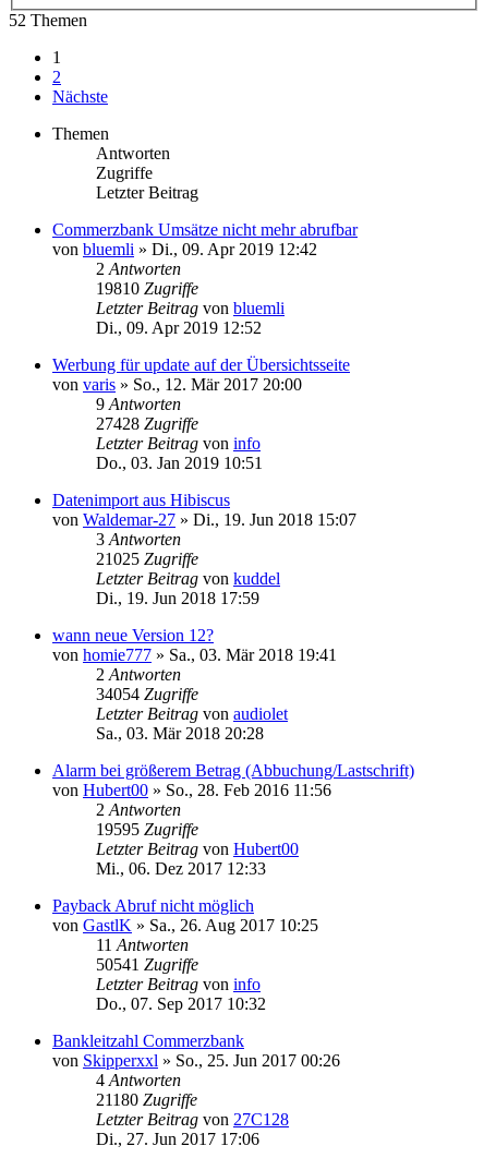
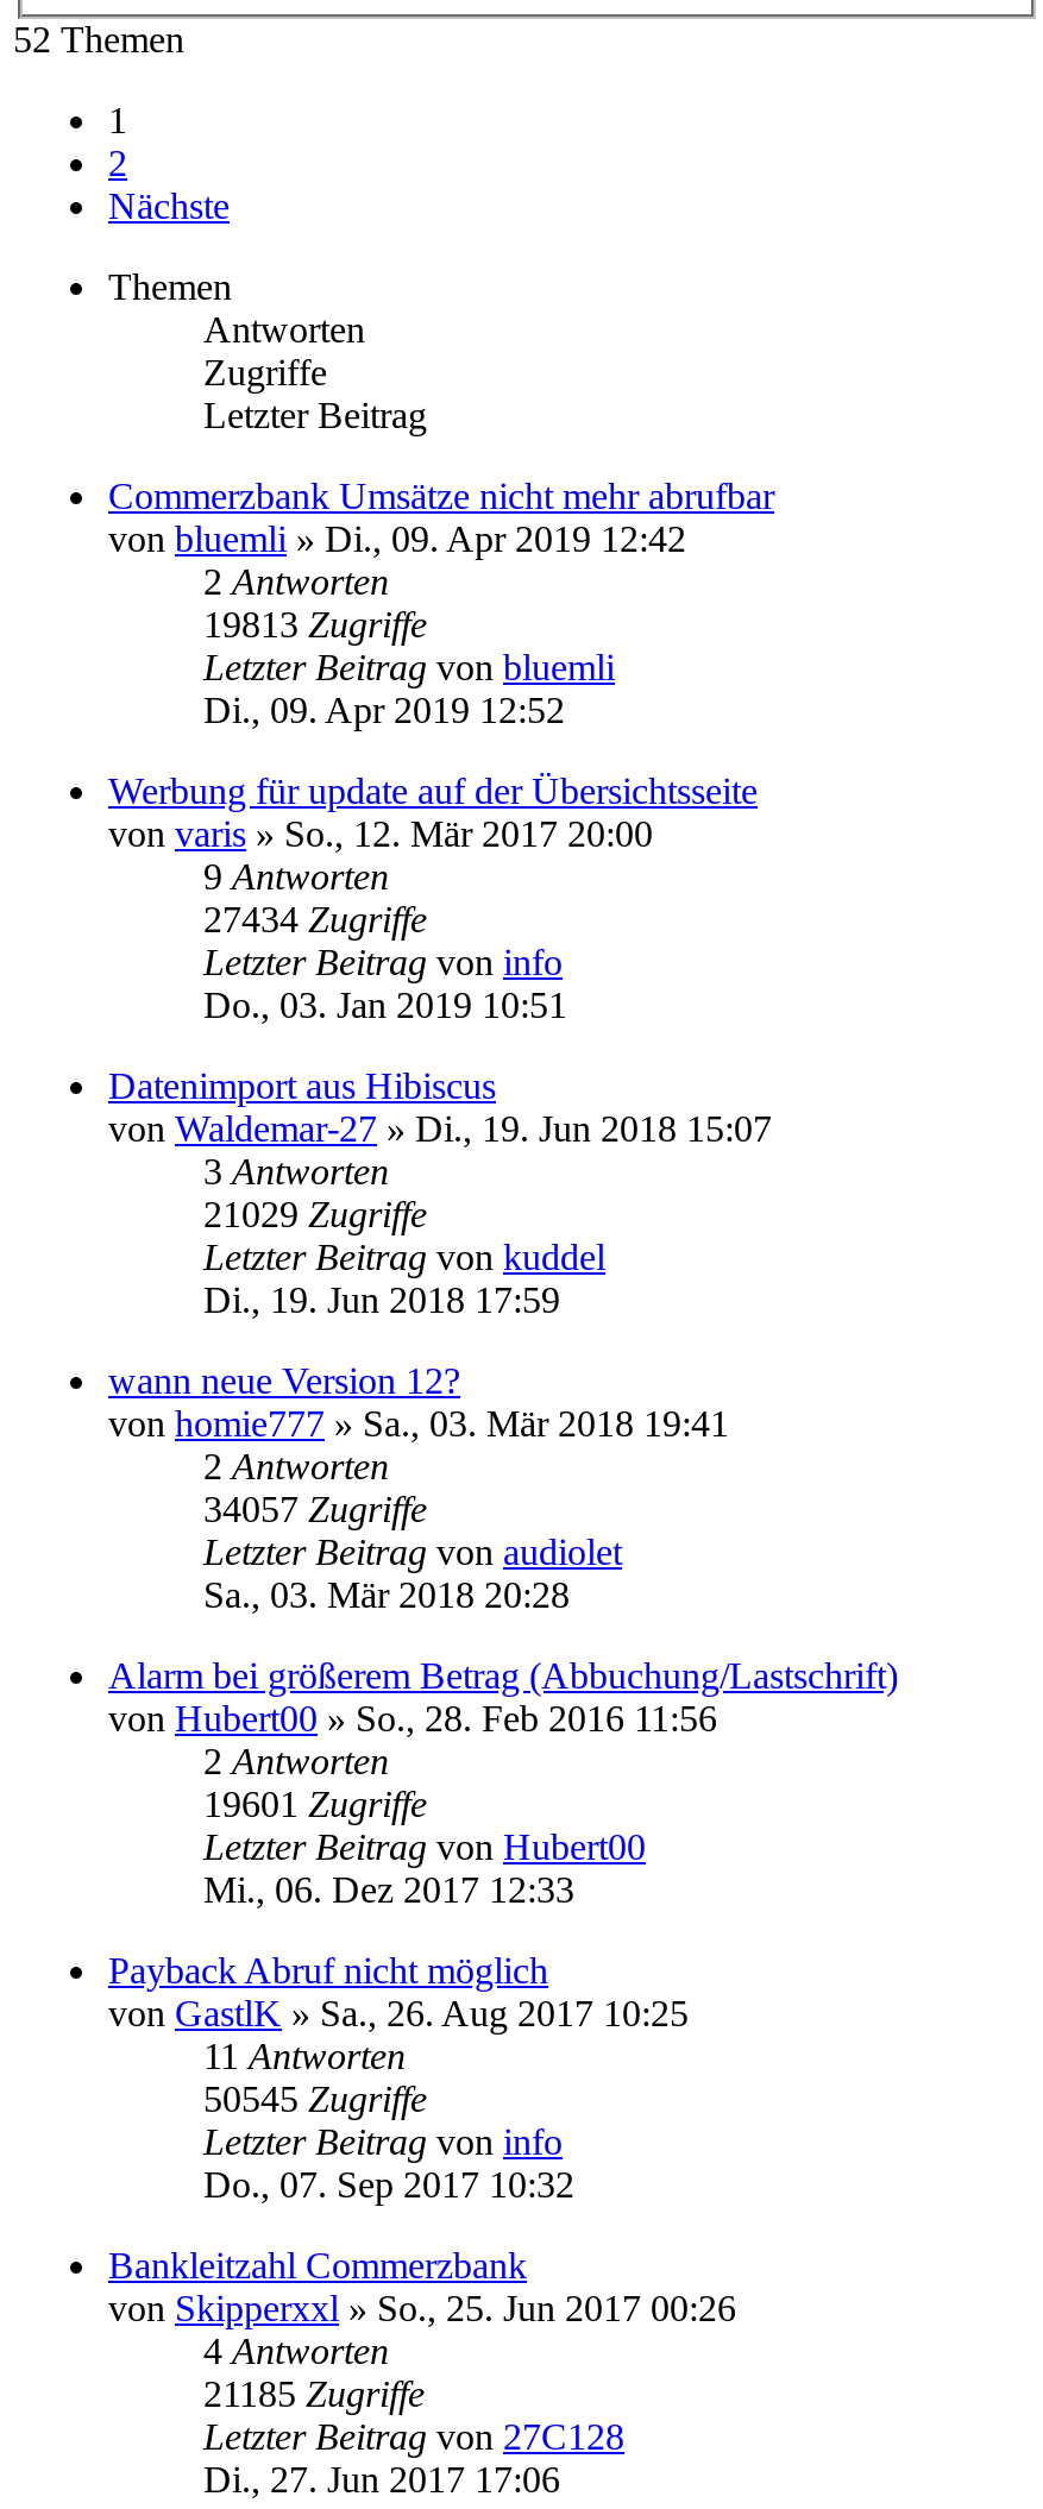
[96,279,198,298] 19810 Zugriffe -> [203,604,427,644] 19813 Zugriffe
[96,414,198,433] 27428 Zugriffe -> [203,899,427,939] 27434 Zugriffe
[96,549,198,568] 21025 Zugriffe -> [203,1194,427,1234] 21029 Zugriffe
[96,685,198,703] 34054 Zugriffe -> [203,1489,427,1529] 34057 Zugriffe
[96,820,198,838] 19595 Zugriffe -> [203,1783,427,1824] 19601 Zugriffe
[96,955,198,974] 50541 Zugriffe -> [203,2078,427,2119] 50545 Zugriffe
[96,1090,197,1109] 21180 Zugriffe -> [203,2373,425,2414] 21185 Zugriffe

